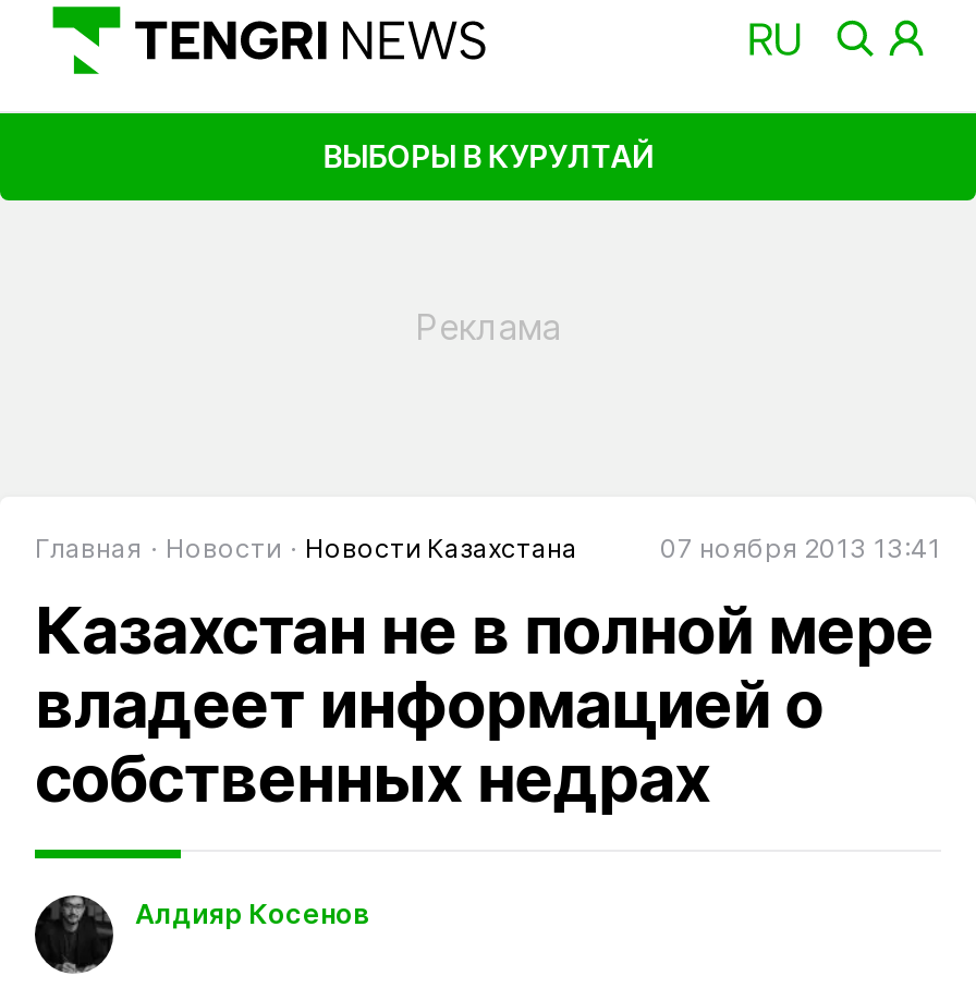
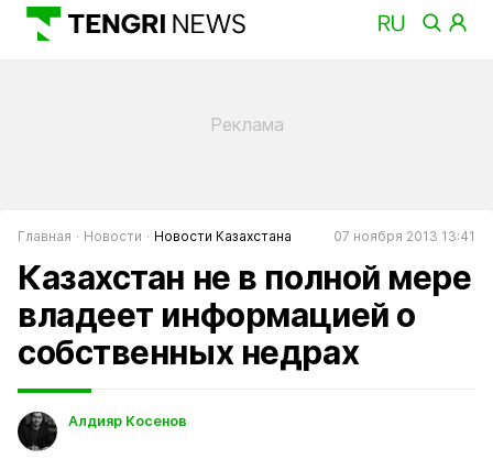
[323,137,653,174] ВЫБОРЫ В КУРУЛТАЙ -> none

